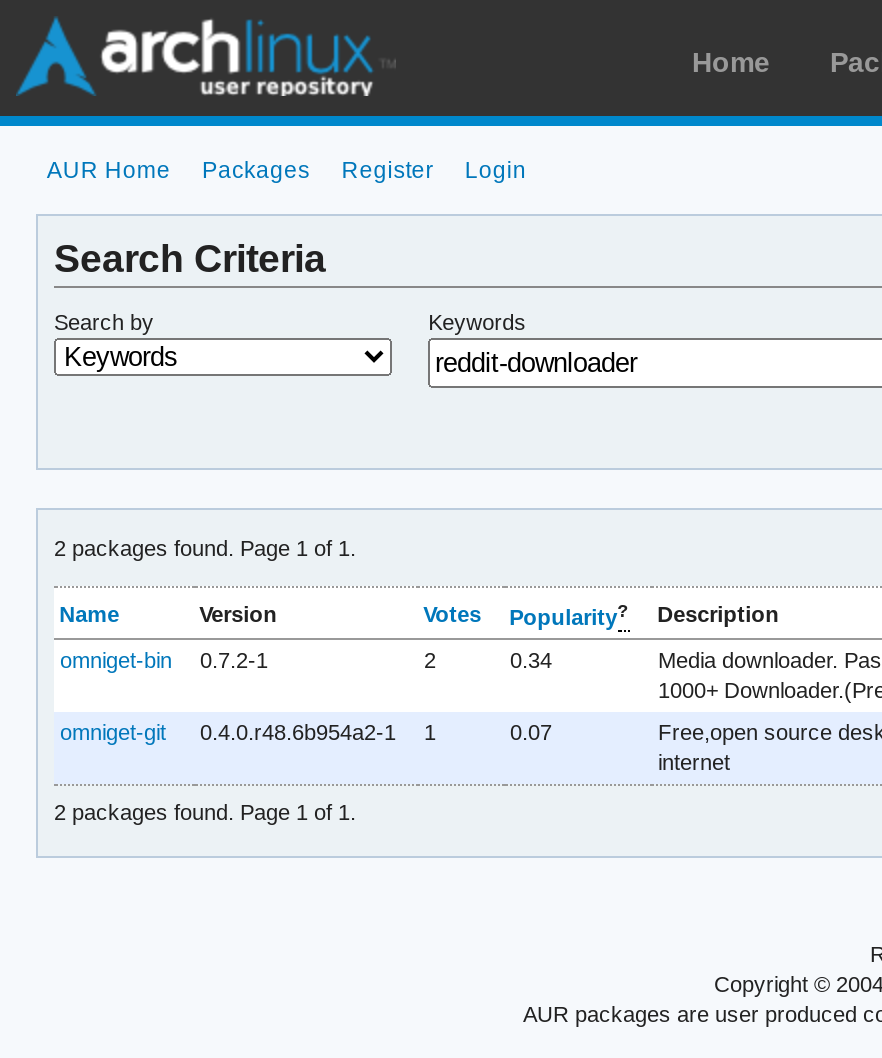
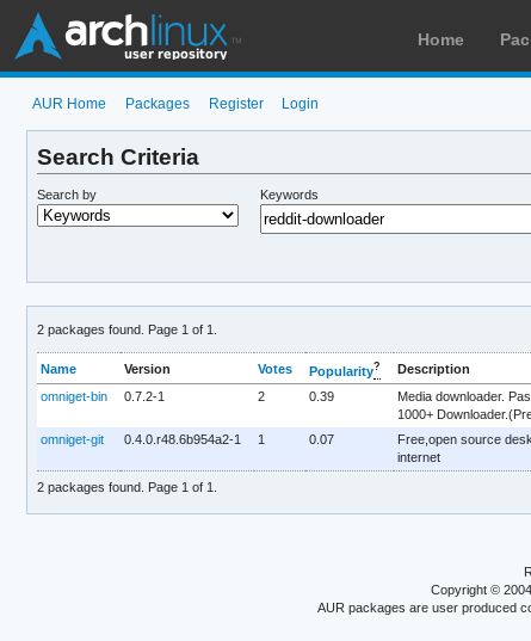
[510,648,552,672] 0.34 -> [309,389,334,404] 0.39

